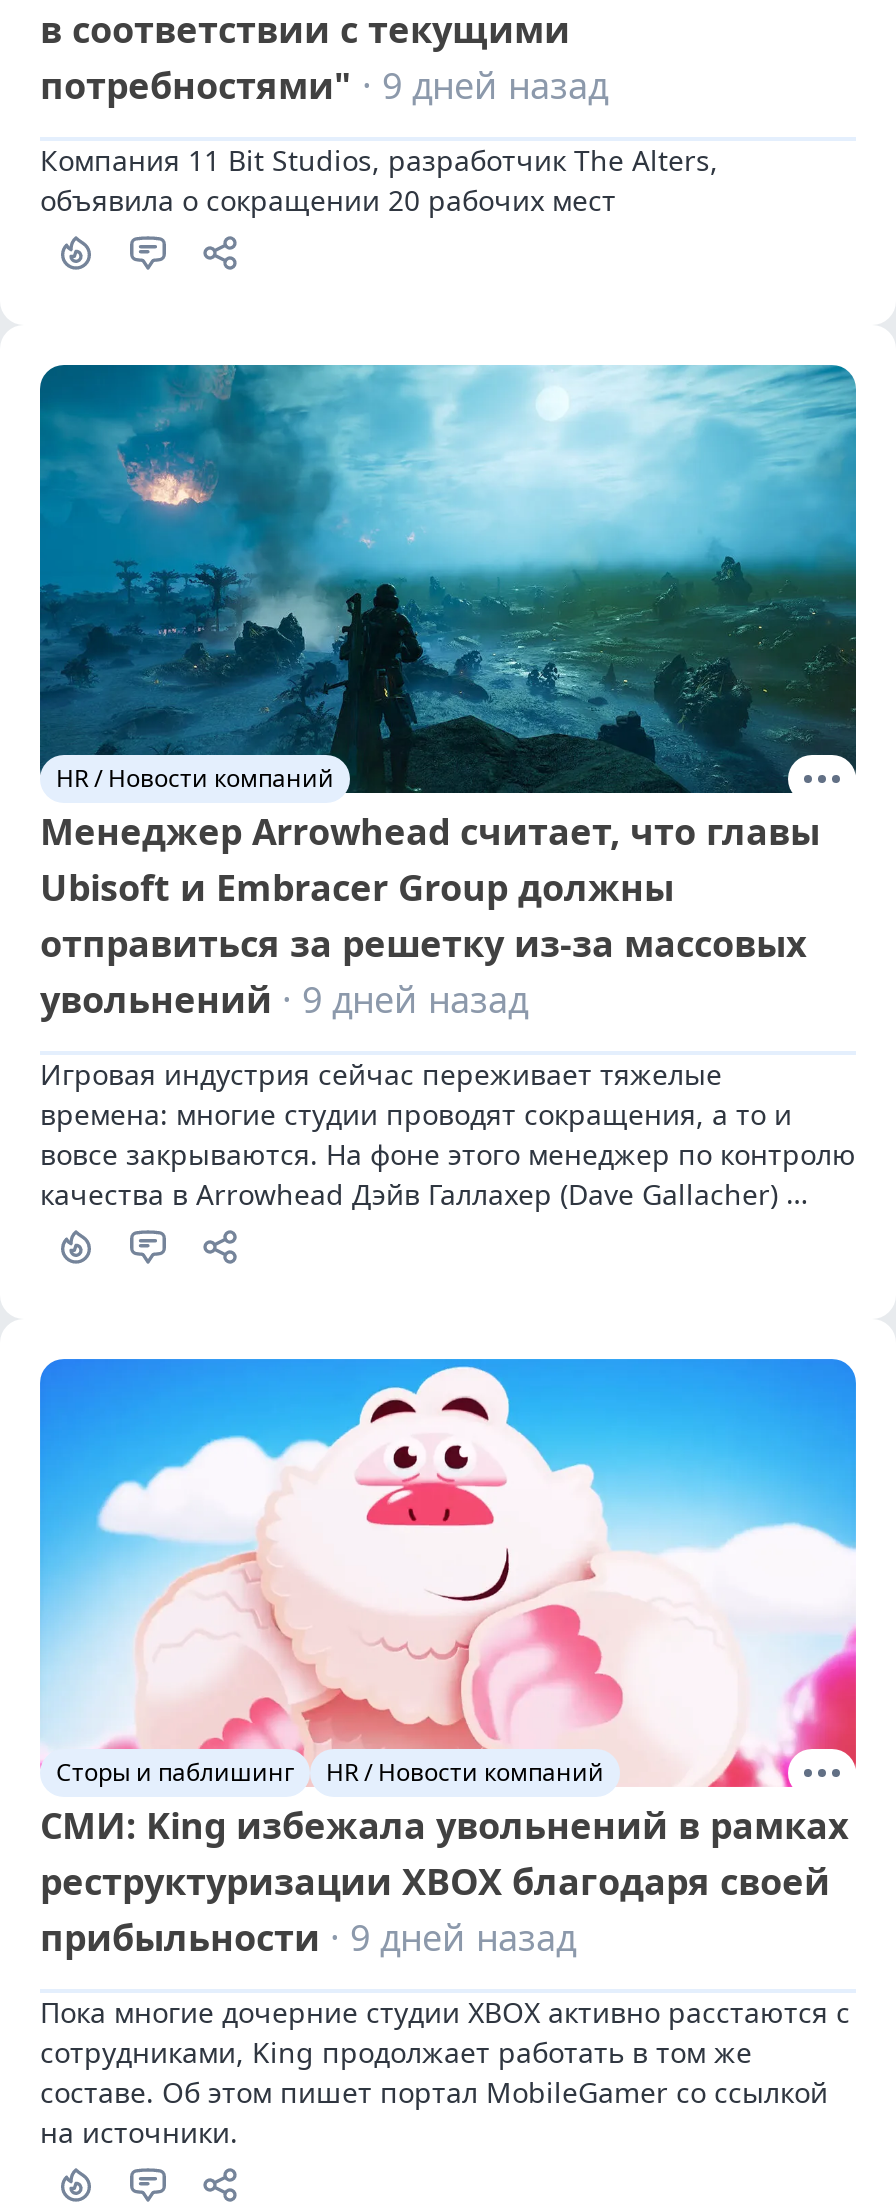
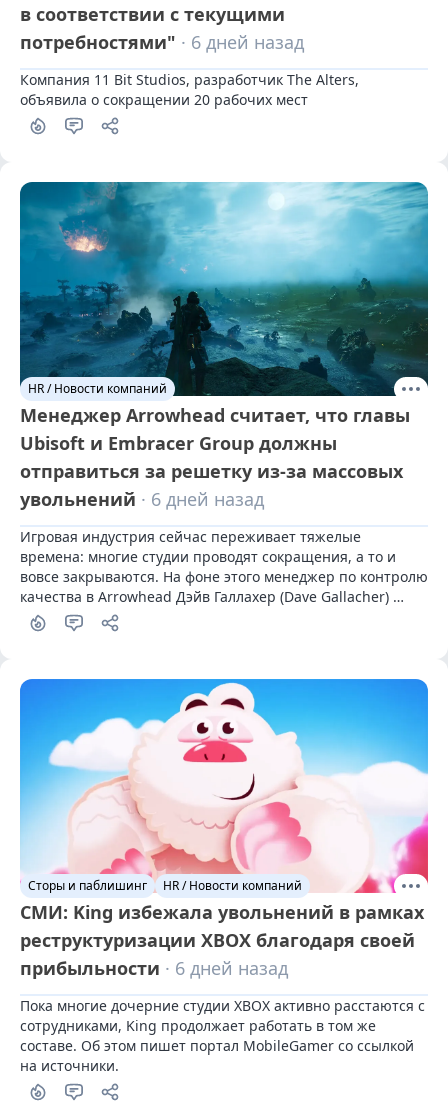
[40,60,608,108] потребностями" · 9 дней назад -> [20,30,304,54] потребностями" · 6 дней назад
[40,974,528,1022] увольнений · 9 дней назад -> [20,487,264,511] увольнений · 6 дней назад
[40,1912,576,1960] прибыльности · 9 дней назад -> [20,956,288,980] прибыльности · 6 дней назад

